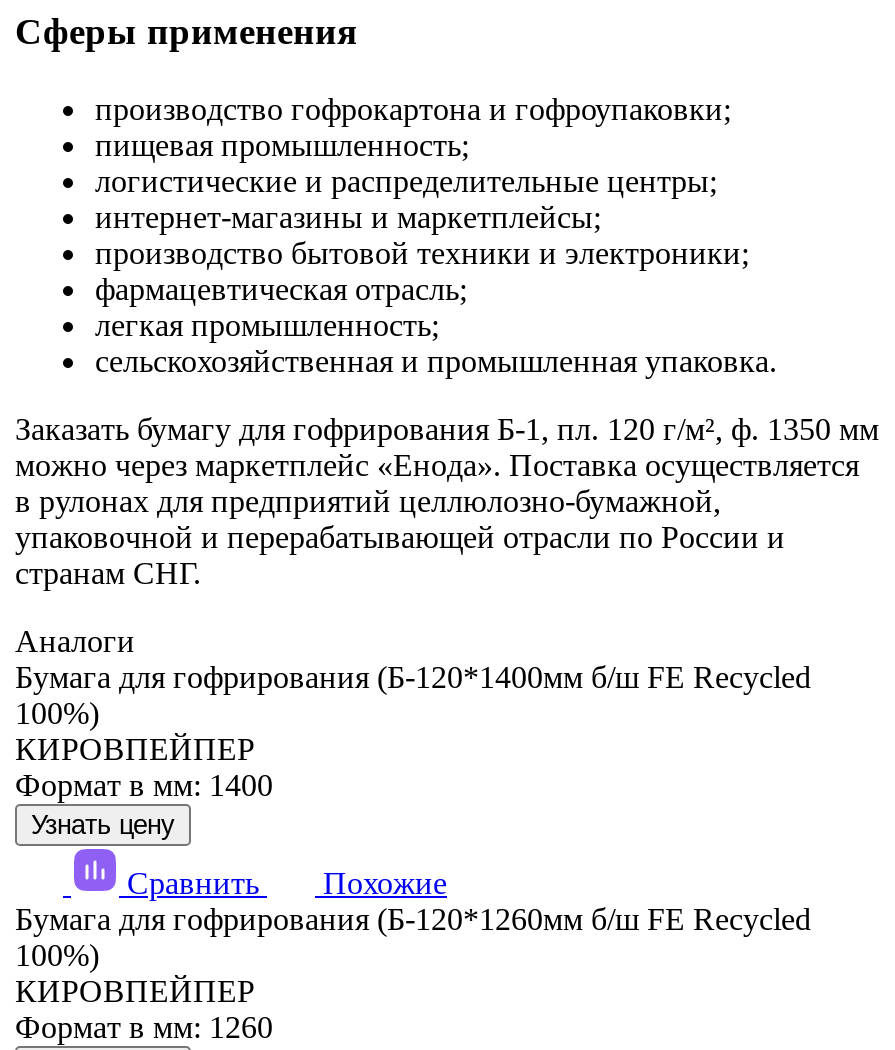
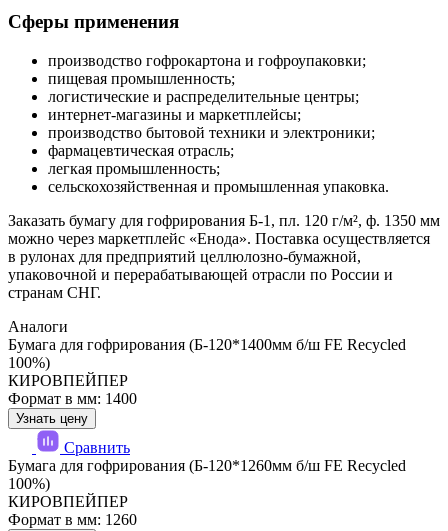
[323,866,447,900] Похожие -> none

